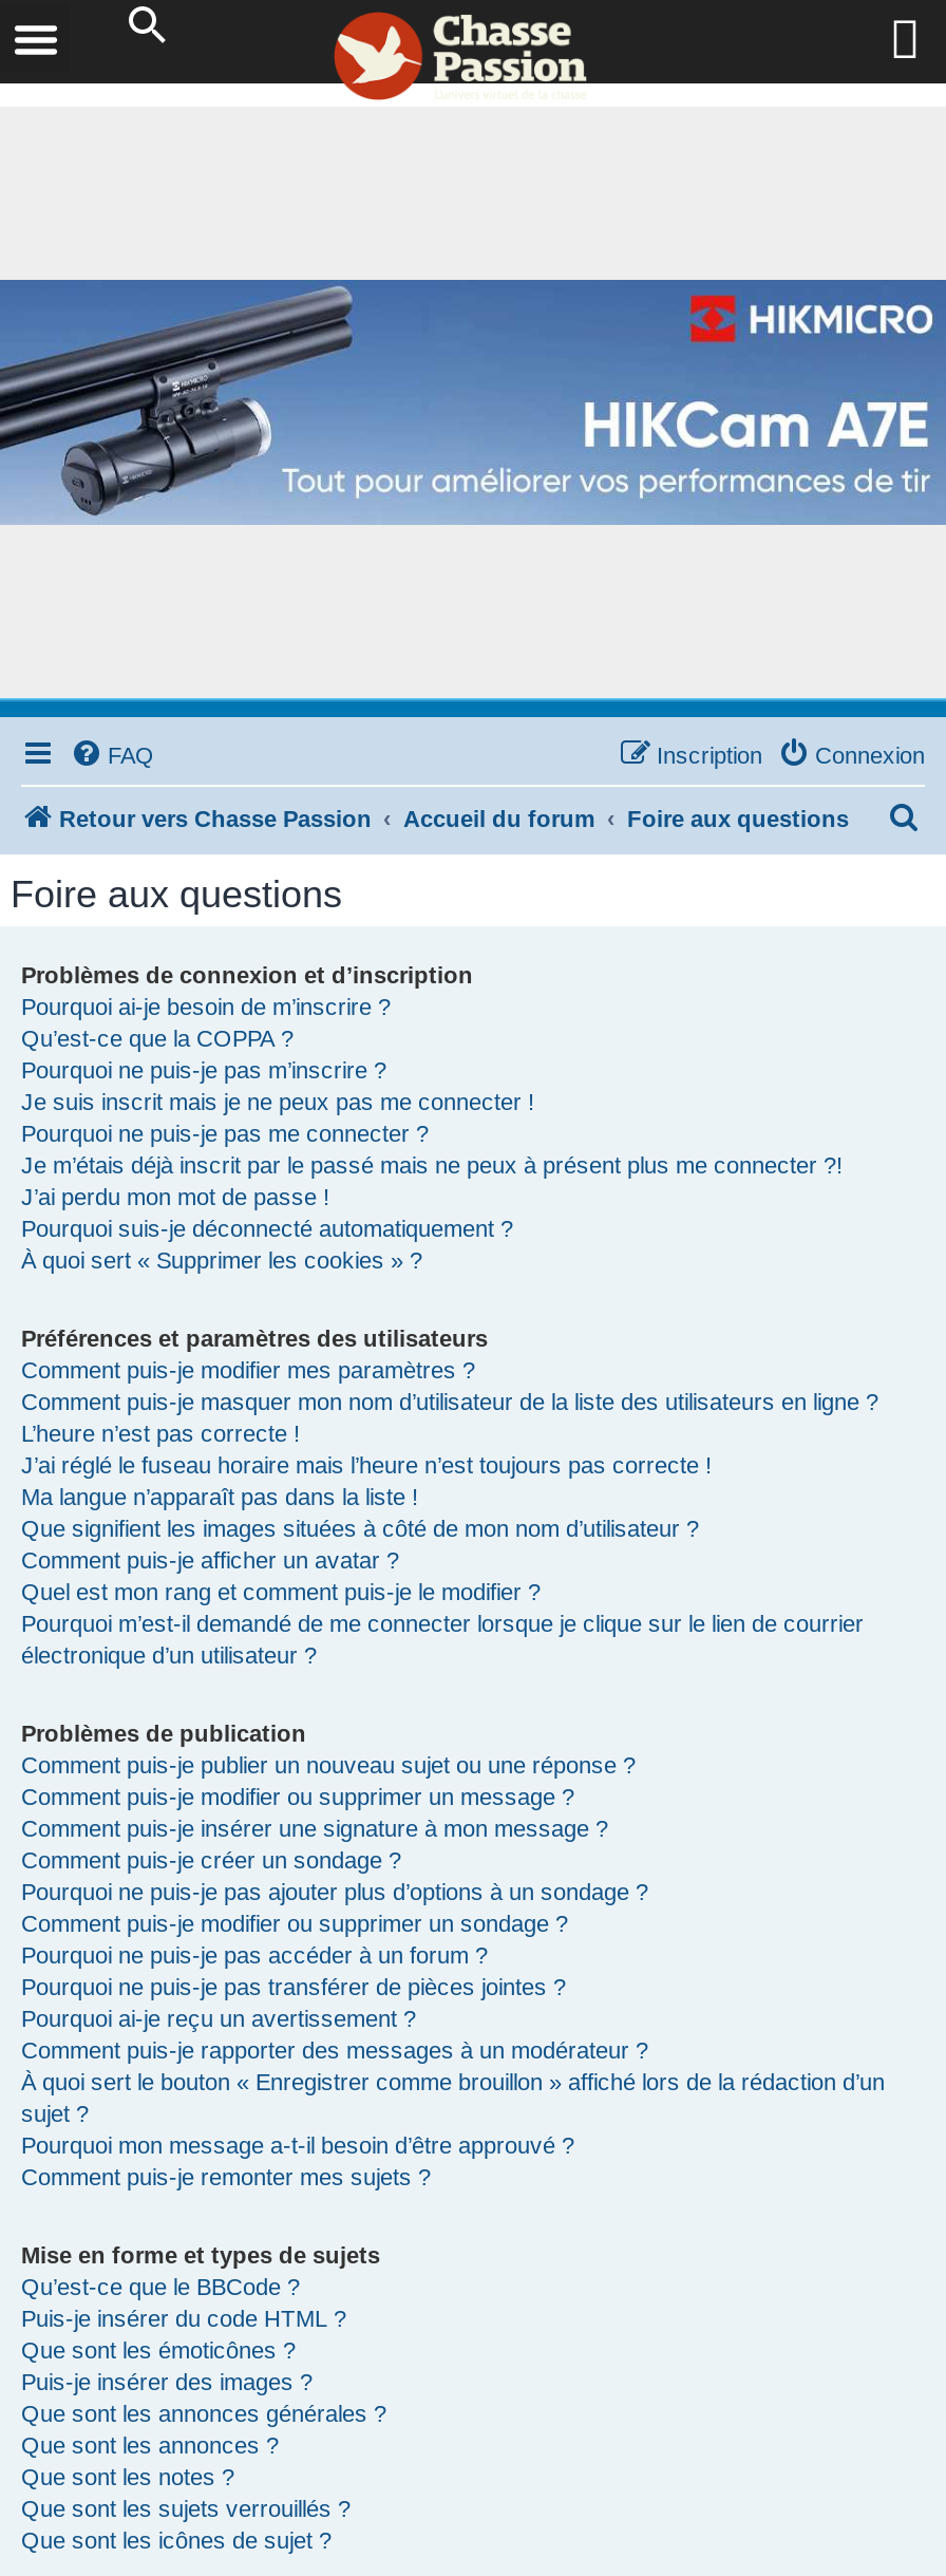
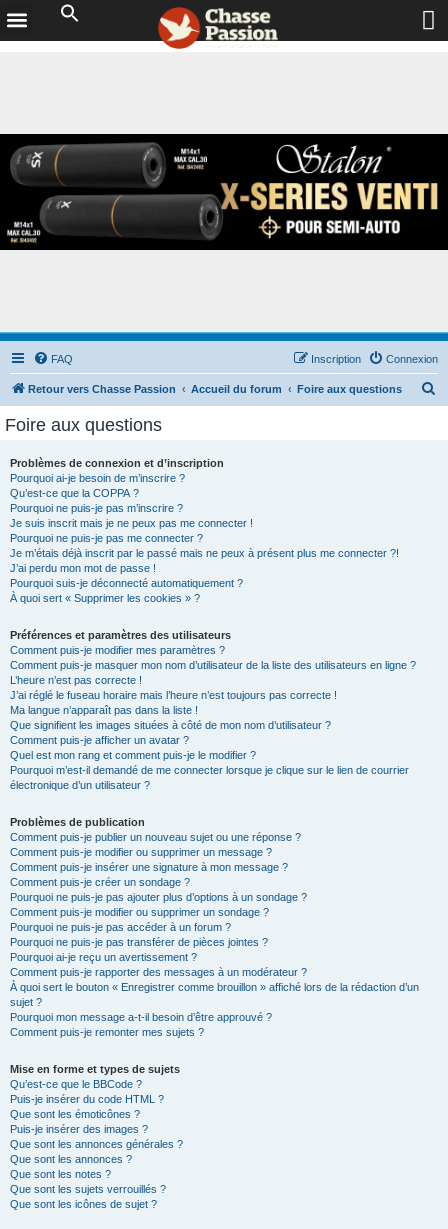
[6,278,940,525] [image] -> [3,133,445,251] [image]

